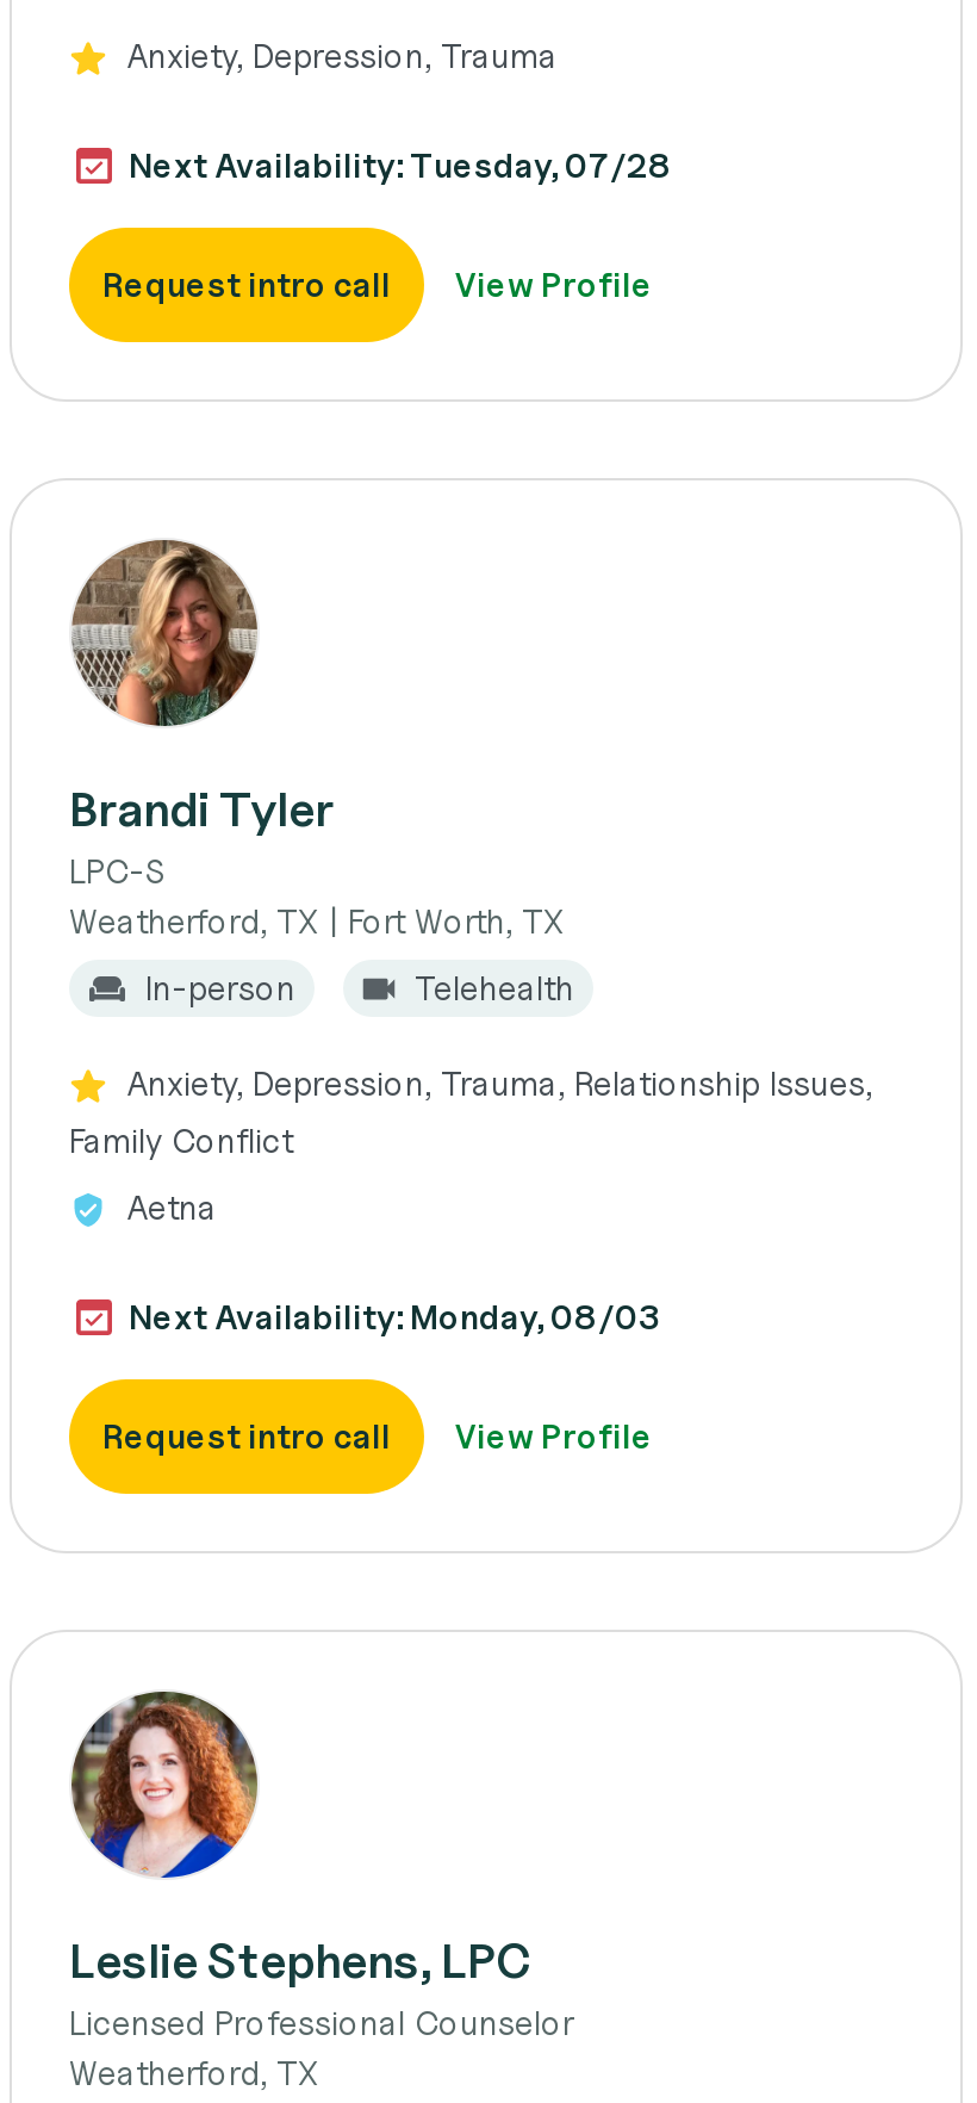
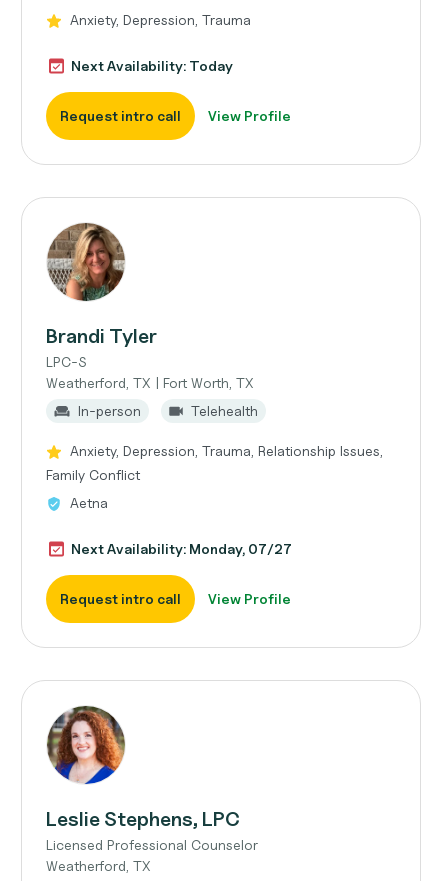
[129,144,672,185] Next Availability: Tuesday, 07/28 -> [71,57,233,74] Next Availability: Today
[129,1296,662,1336] Next Availability: Monday, 08/03 -> [71,540,292,557] Next Availability: Monday, 07/27

